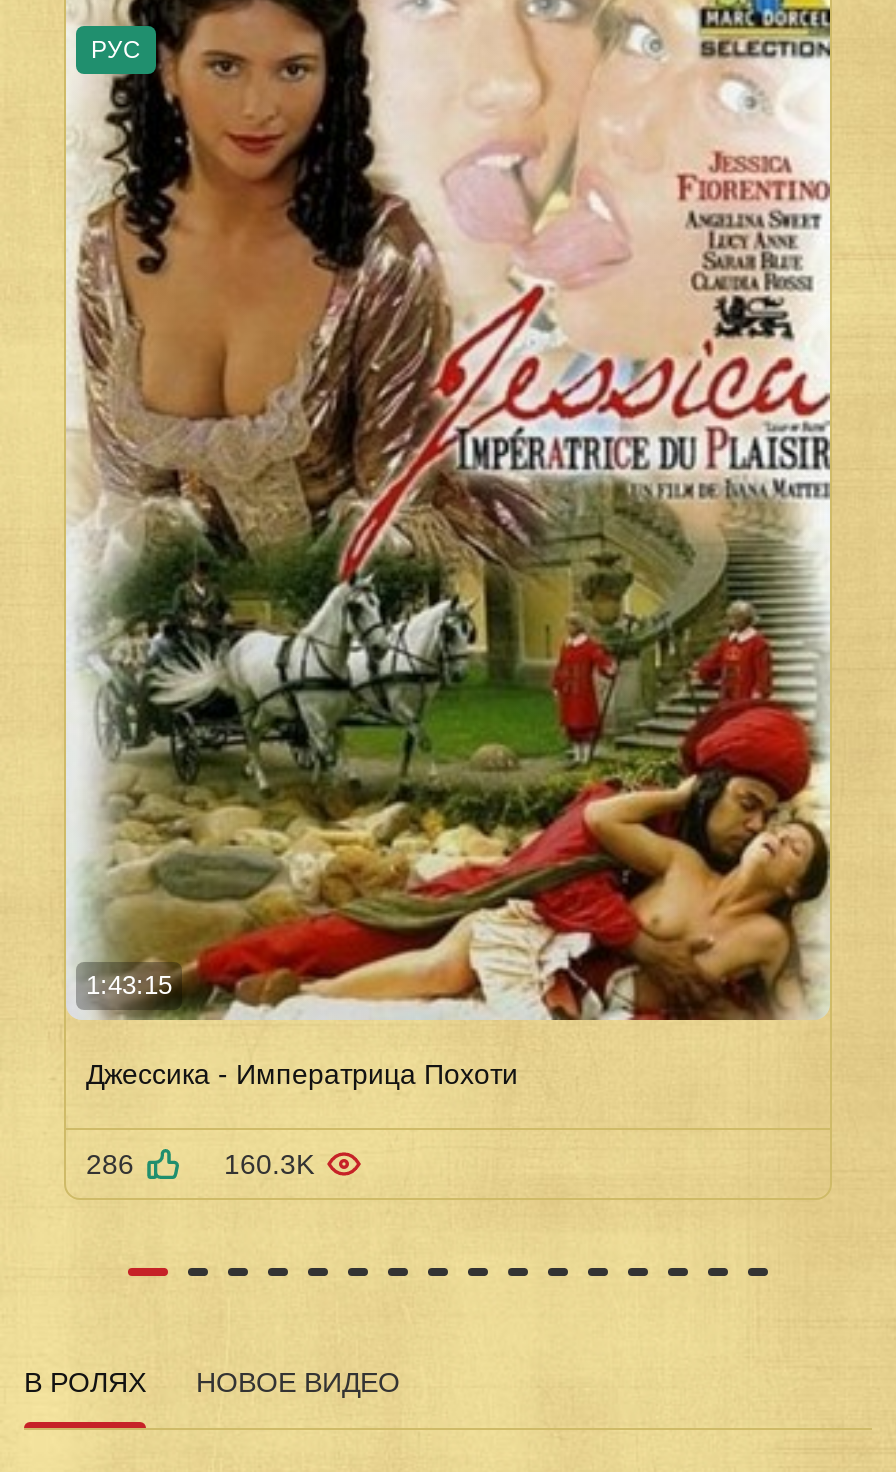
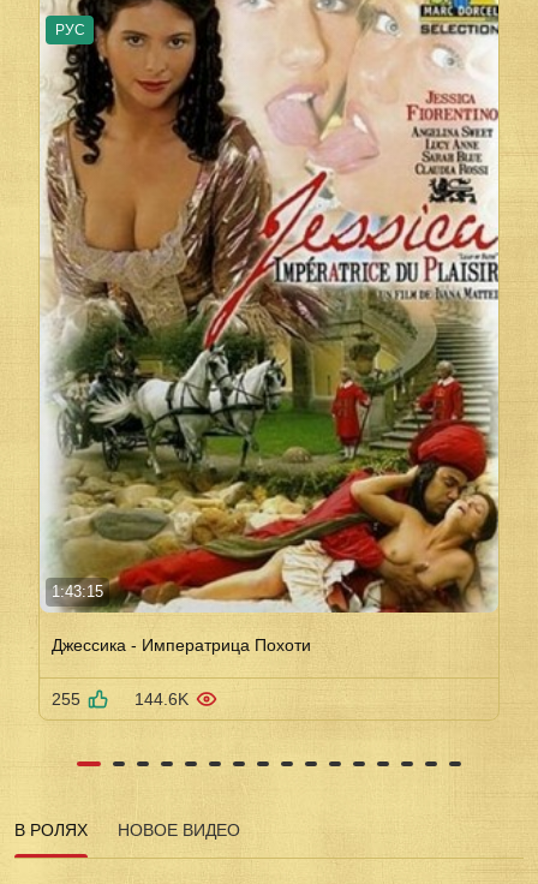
[86,1149,314,1181] 286 | 160.3K -> [52,690,189,709] 255 | 144.6K

